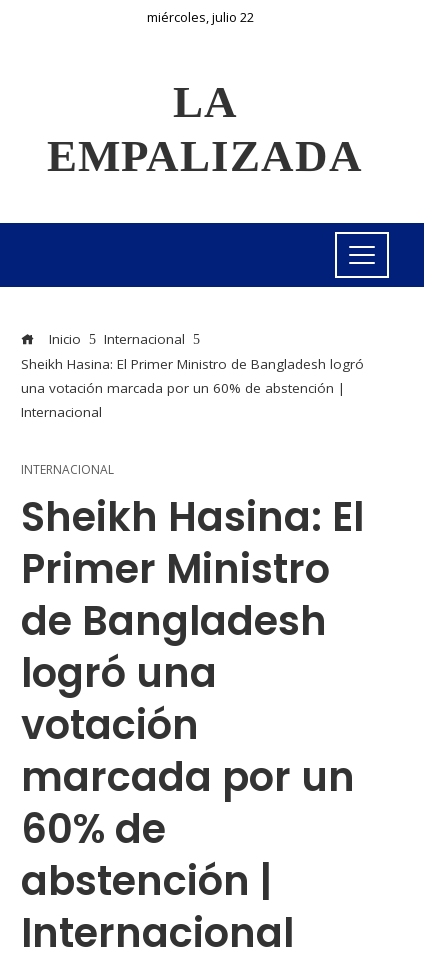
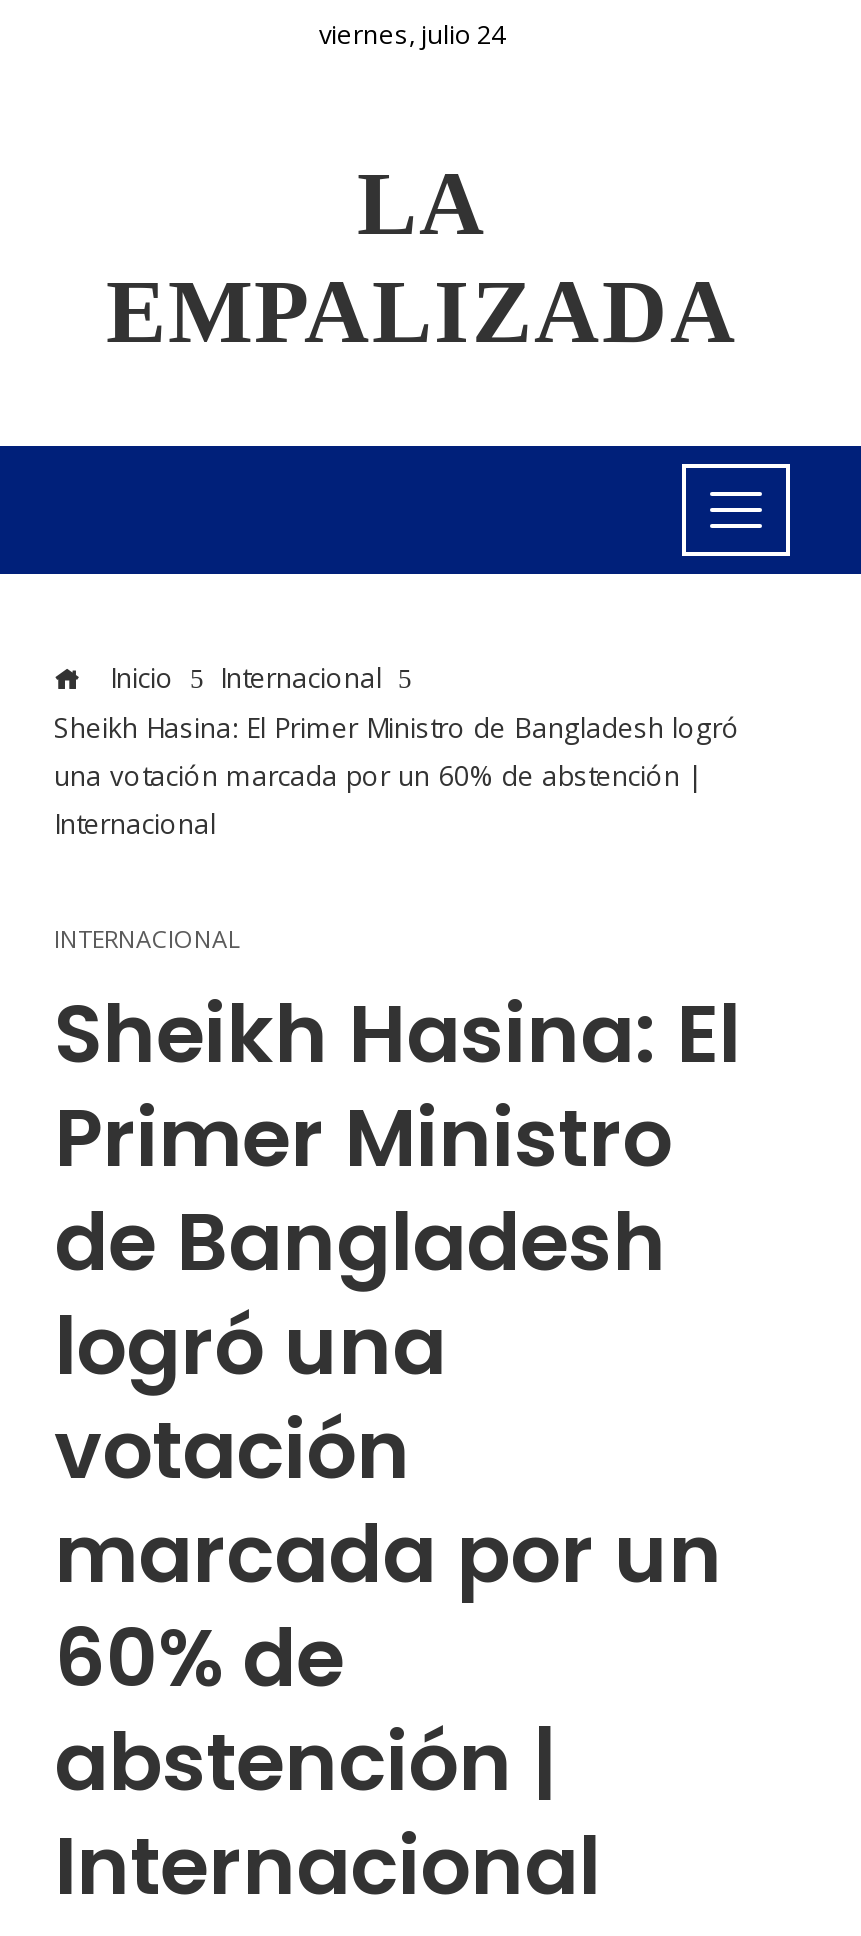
[146,8,253,26] miércoles, julio 22 -> [319,16,505,52] viernes, julio 24

